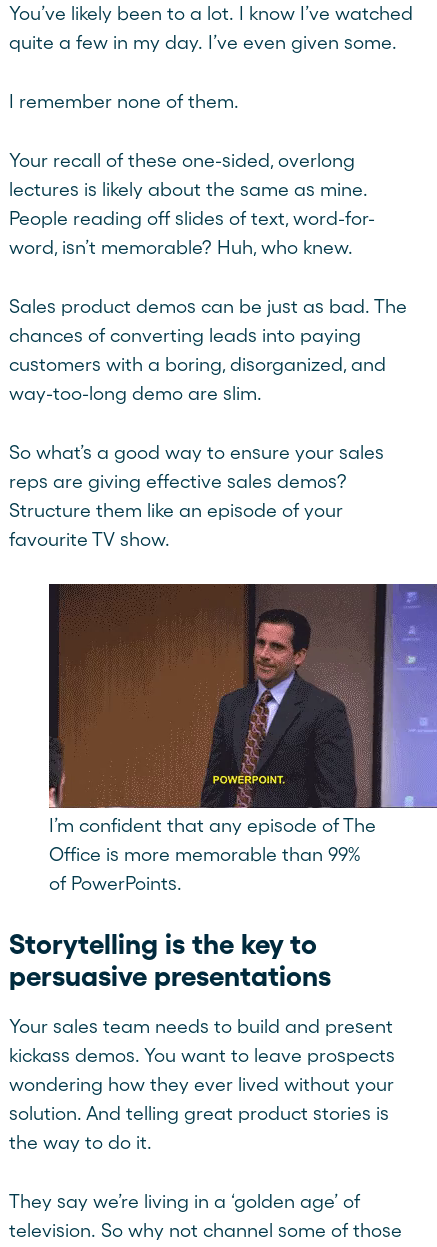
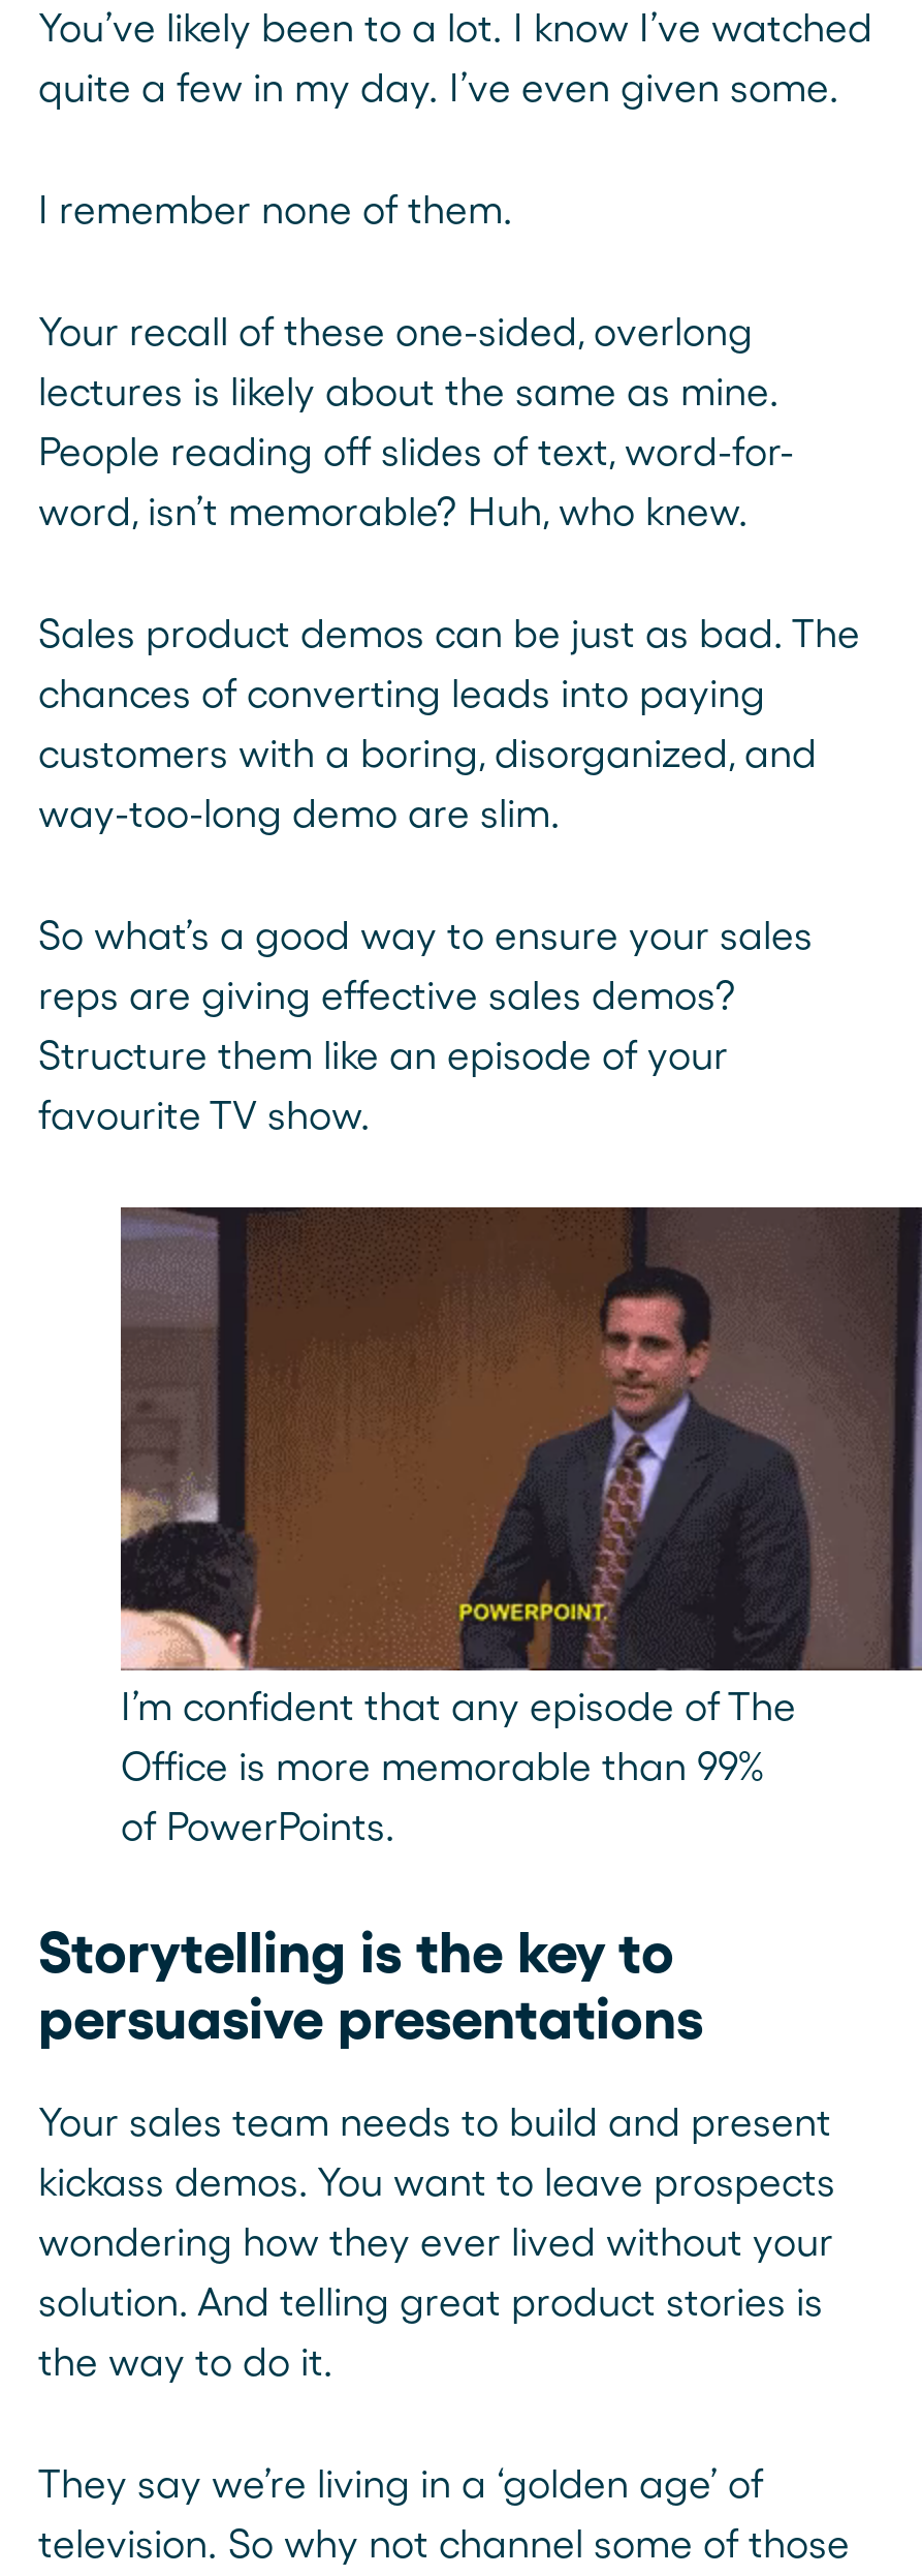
[48,584,130,808] [image] -> [119,1207,267,1670] [image]
[200,583,434,808] [image] -> [435,1205,916,1670] [image]

